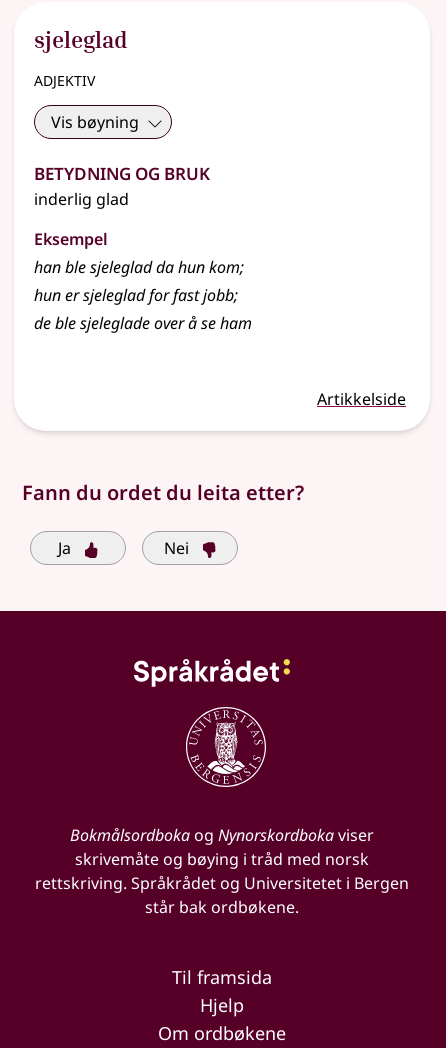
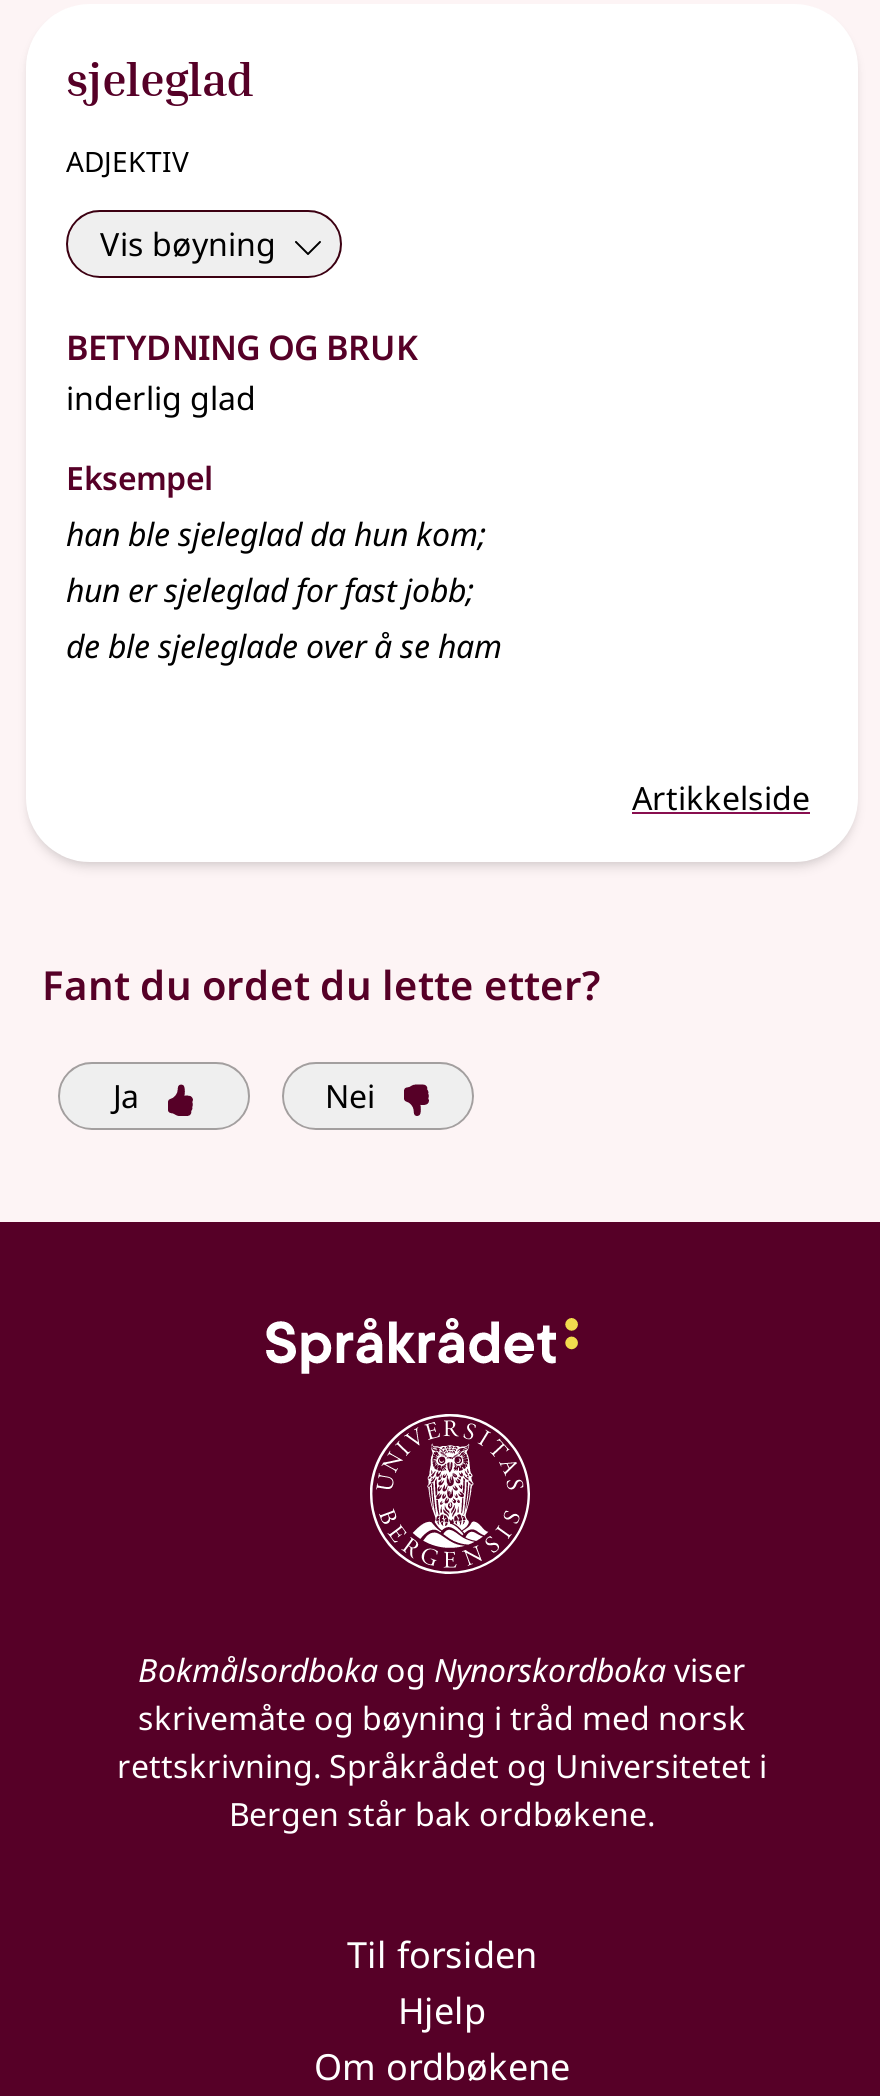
[22,479,304,506] Fann du ordet du leita etter? -> [42,958,600,1012] Fant du ordet du lette etter?
[35,848,409,918] skrivemåte og bøying i tråd med norsk | rettskriving. Språkrådet og Universitetet i Bergen | står bak ordbøkene. -> [117,1696,767,1836] skrivemåte og bøyning i tråd med norsk | rettskrivning. Språkrådet og Universitetet i | Bergen står bak ordbøkene.
[172,965,272,989] Til framsida -> [347,1930,537,1978] Til forsiden

